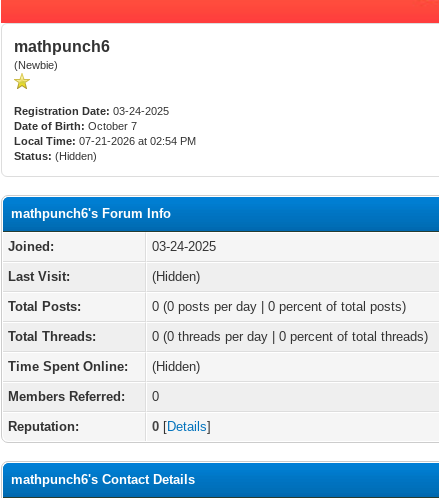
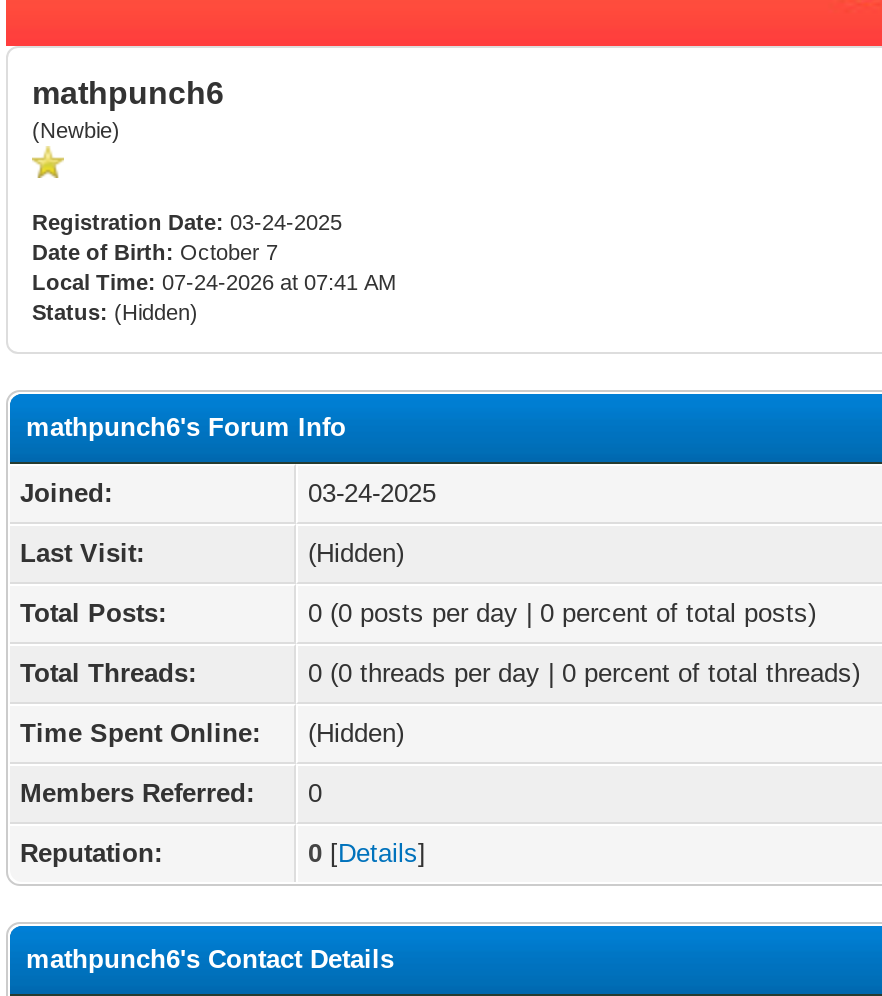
[14,135,196,147] Local Time: 07-21-2026 at 02:54 PM -> [32,270,396,294] Local Time: 07-24-2026 at 07:41 AM

